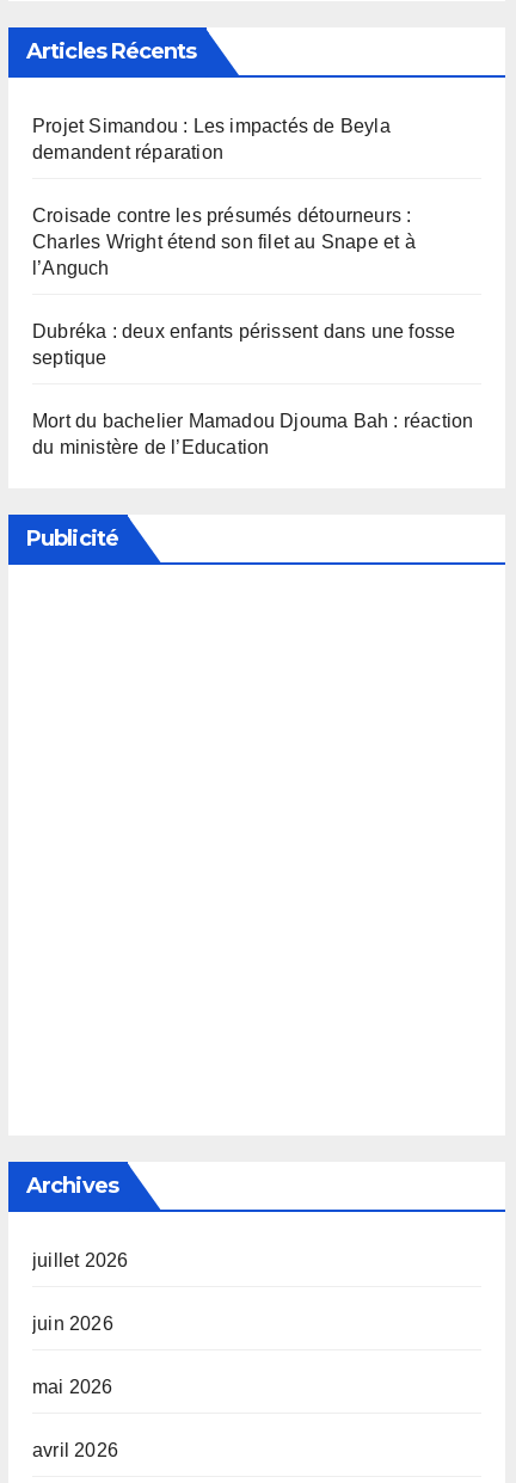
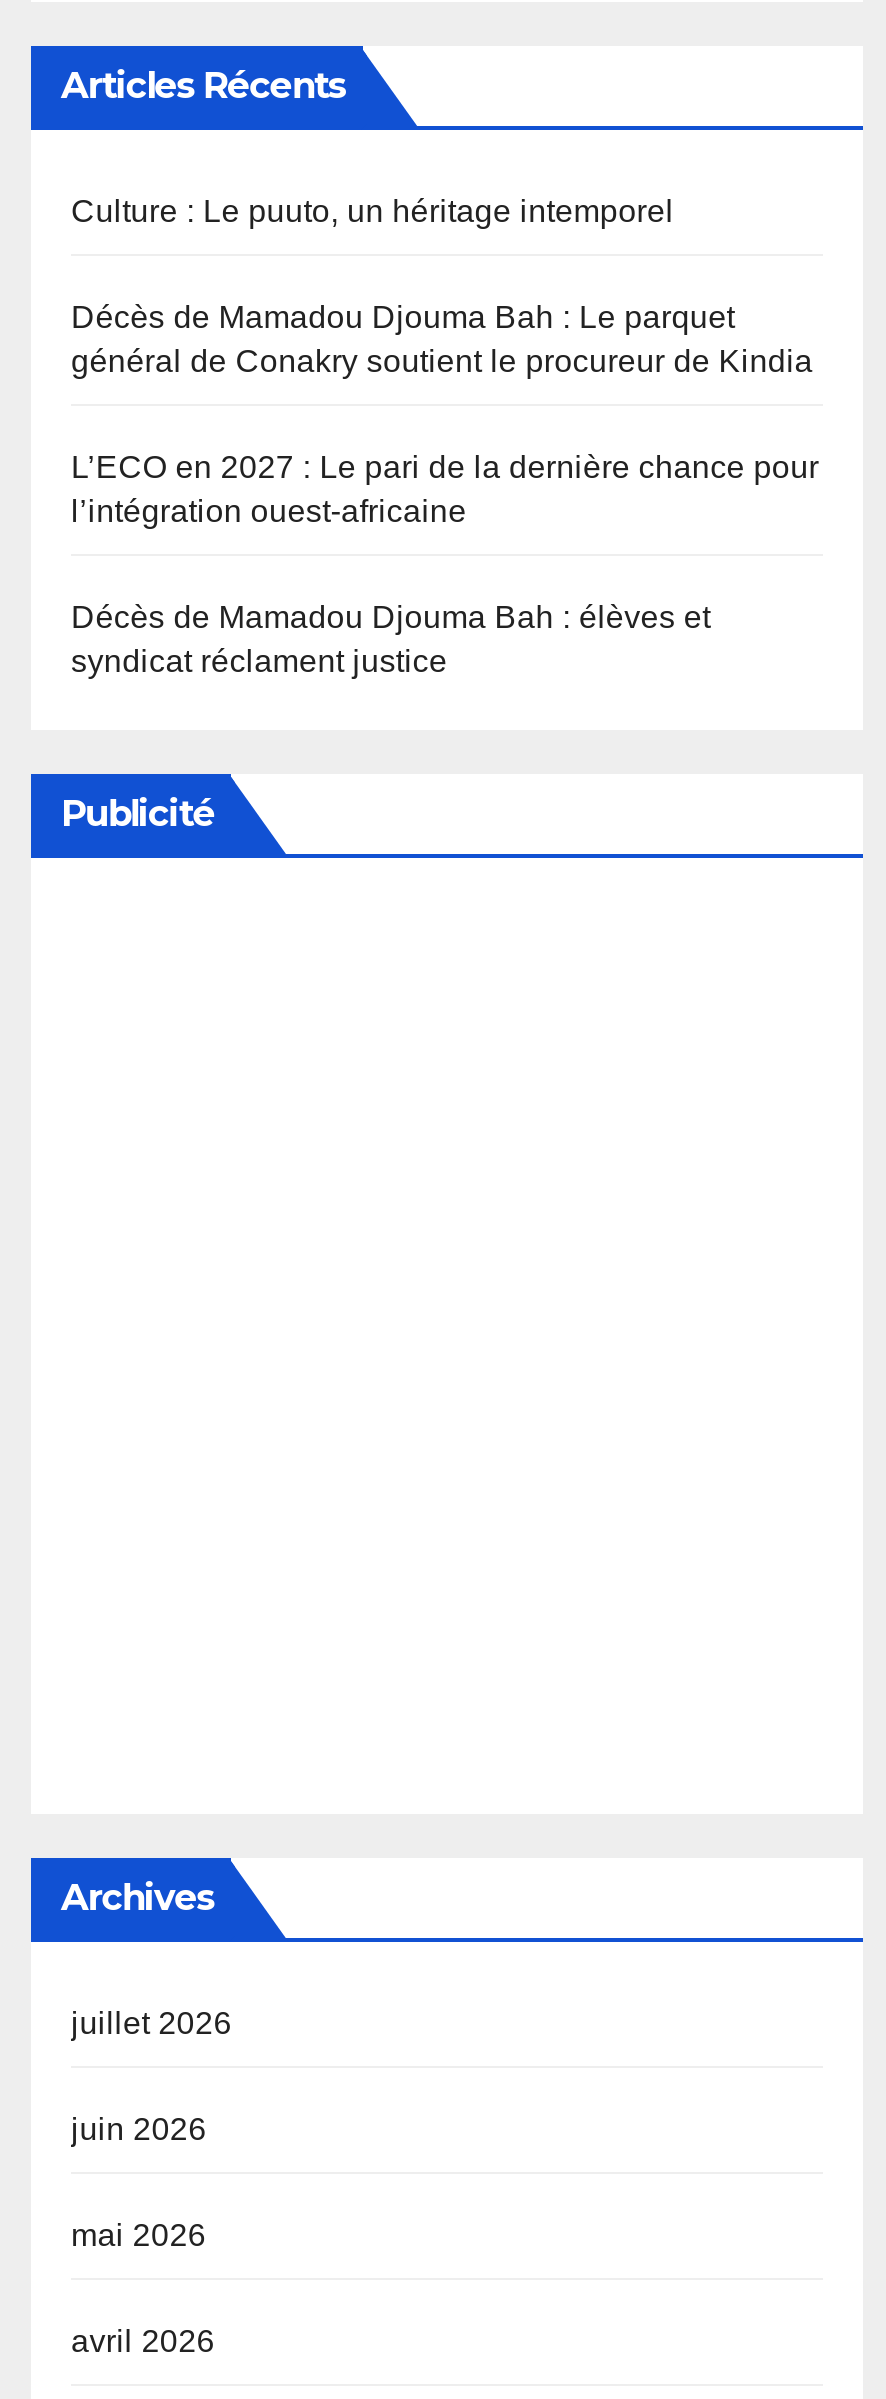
[32,116,390,163] Projet Simandou : Les impactés de Beyla | demandent réparation -> [71,194,674,228] Culture : Le puuto, un héritage intemporel
[32,205,415,278] Croisade contre les présumés détourneurs : | Charles Wright étend son filet au Snape et à | l’Anguch -> [71,300,813,378] Décès de Mamadou Djouma Bah : Le parquet | général de Conakry soutient le procureur de Kindia
[32,321,456,368] Dubréka : deux enfants périssent dans une fosse | septique -> [71,450,819,528] L’ECO en 2027 : Le pari de la dernière chance pour | l’intégration ouest-africaine
[32,411,473,457] Mort du bachelier Mamadou Djouma Bah : réaction | du ministère de l’Education -> [71,600,711,678] Décès de Mamadou Djouma Bah : élèves et | syndicat réclament justice

